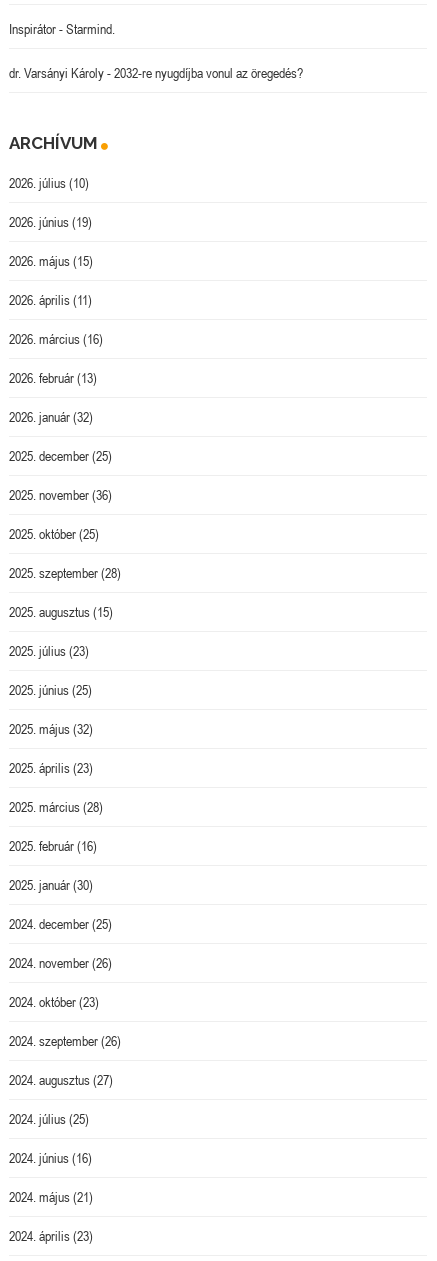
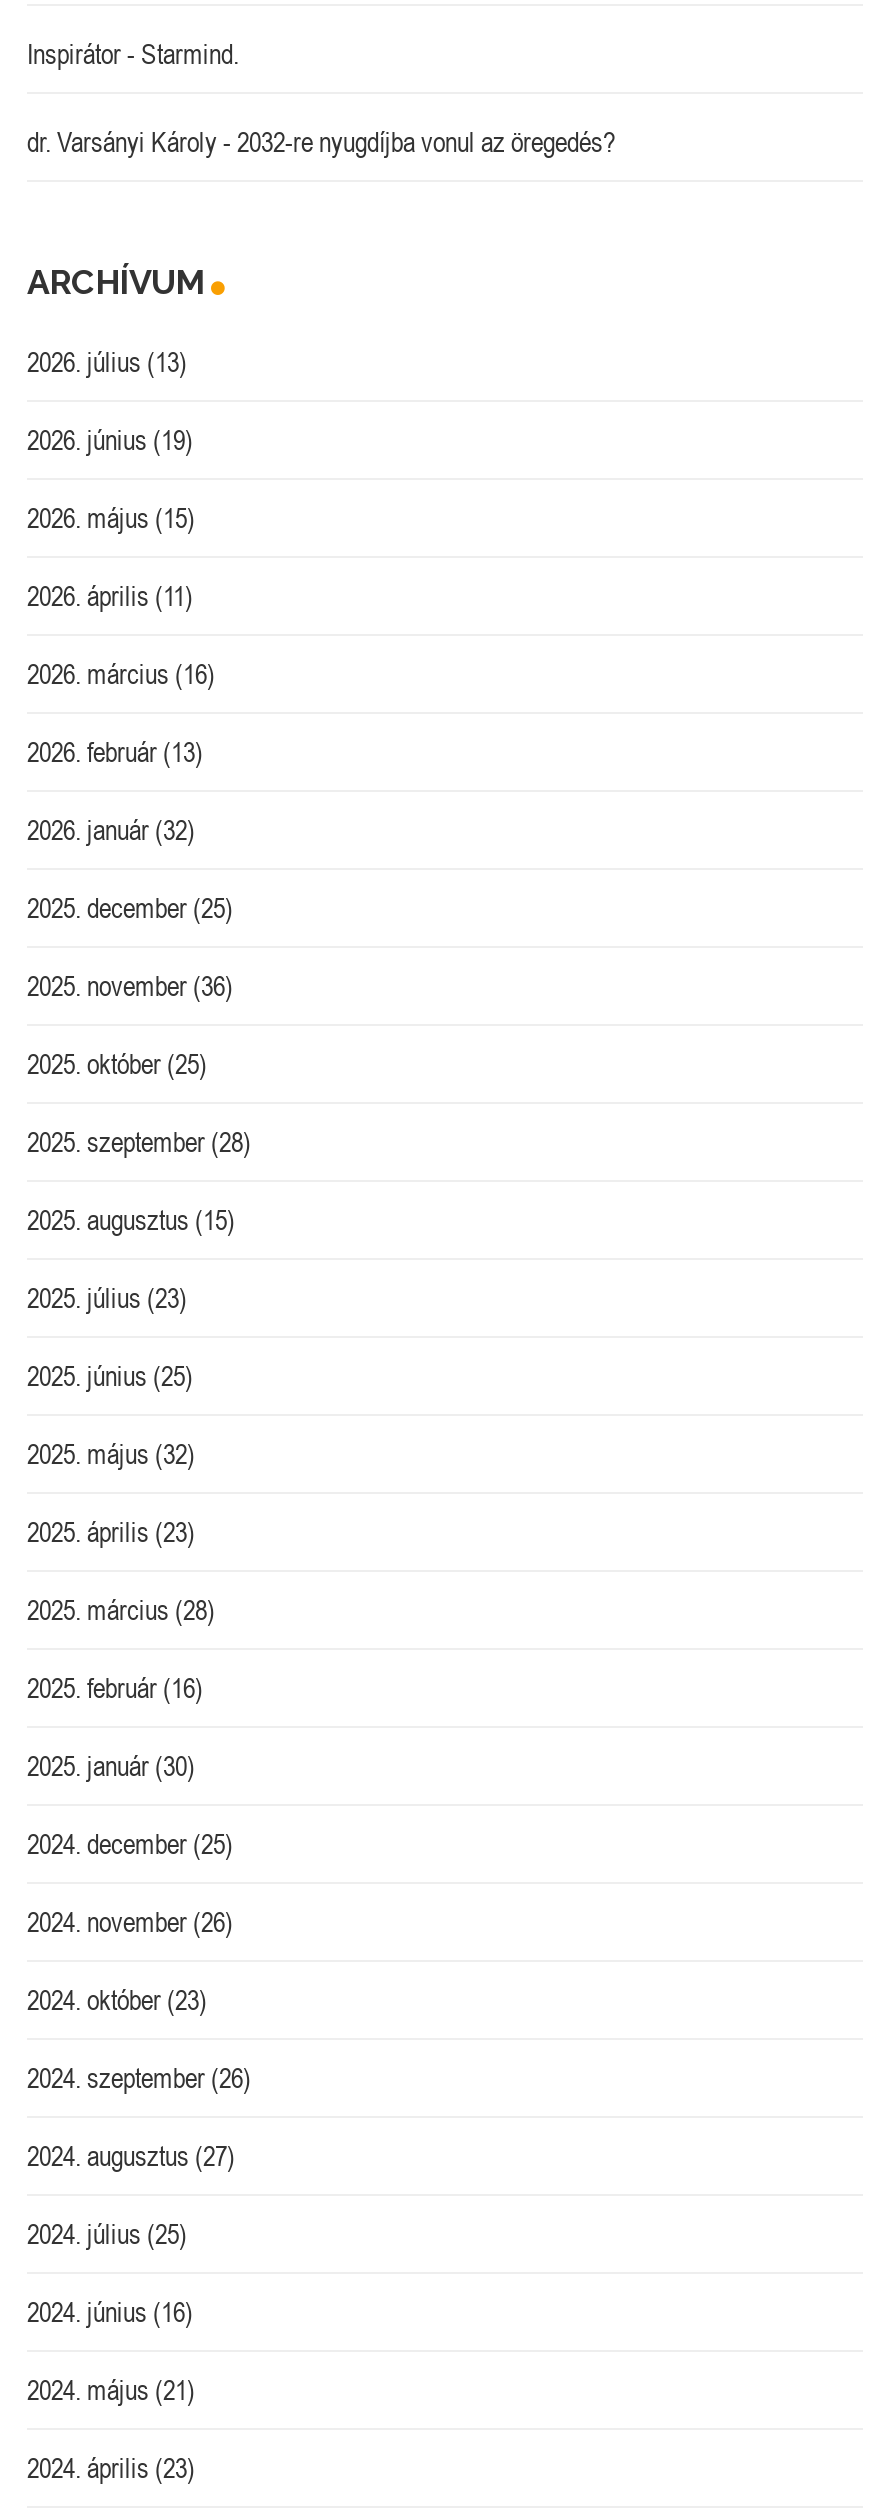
[9,175,89,191] 2026. július (10) -> [27,346,187,378] 2026. július (13)

